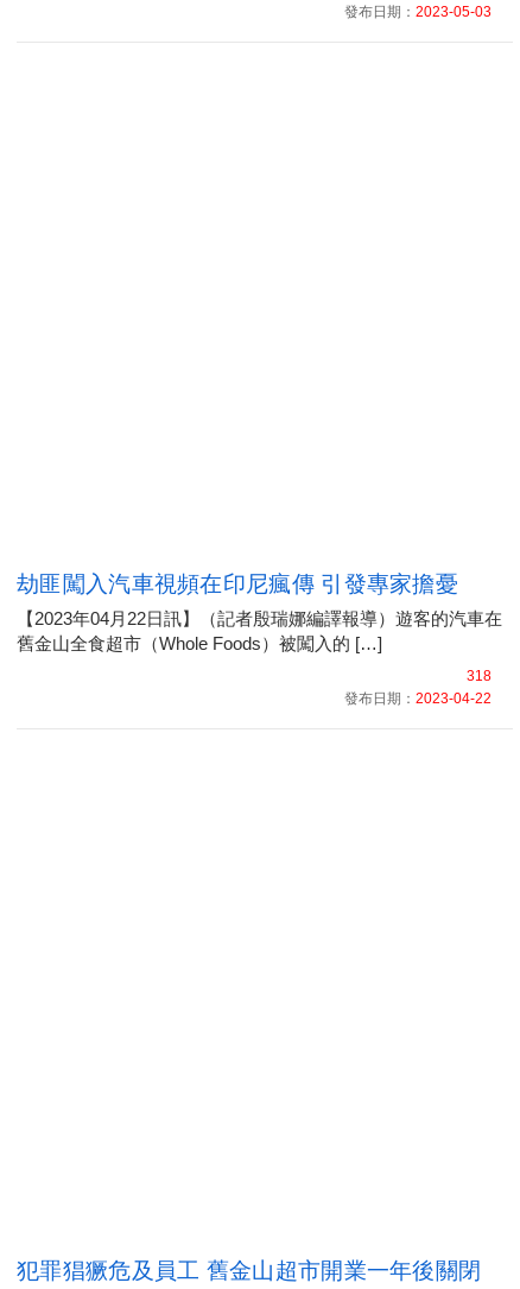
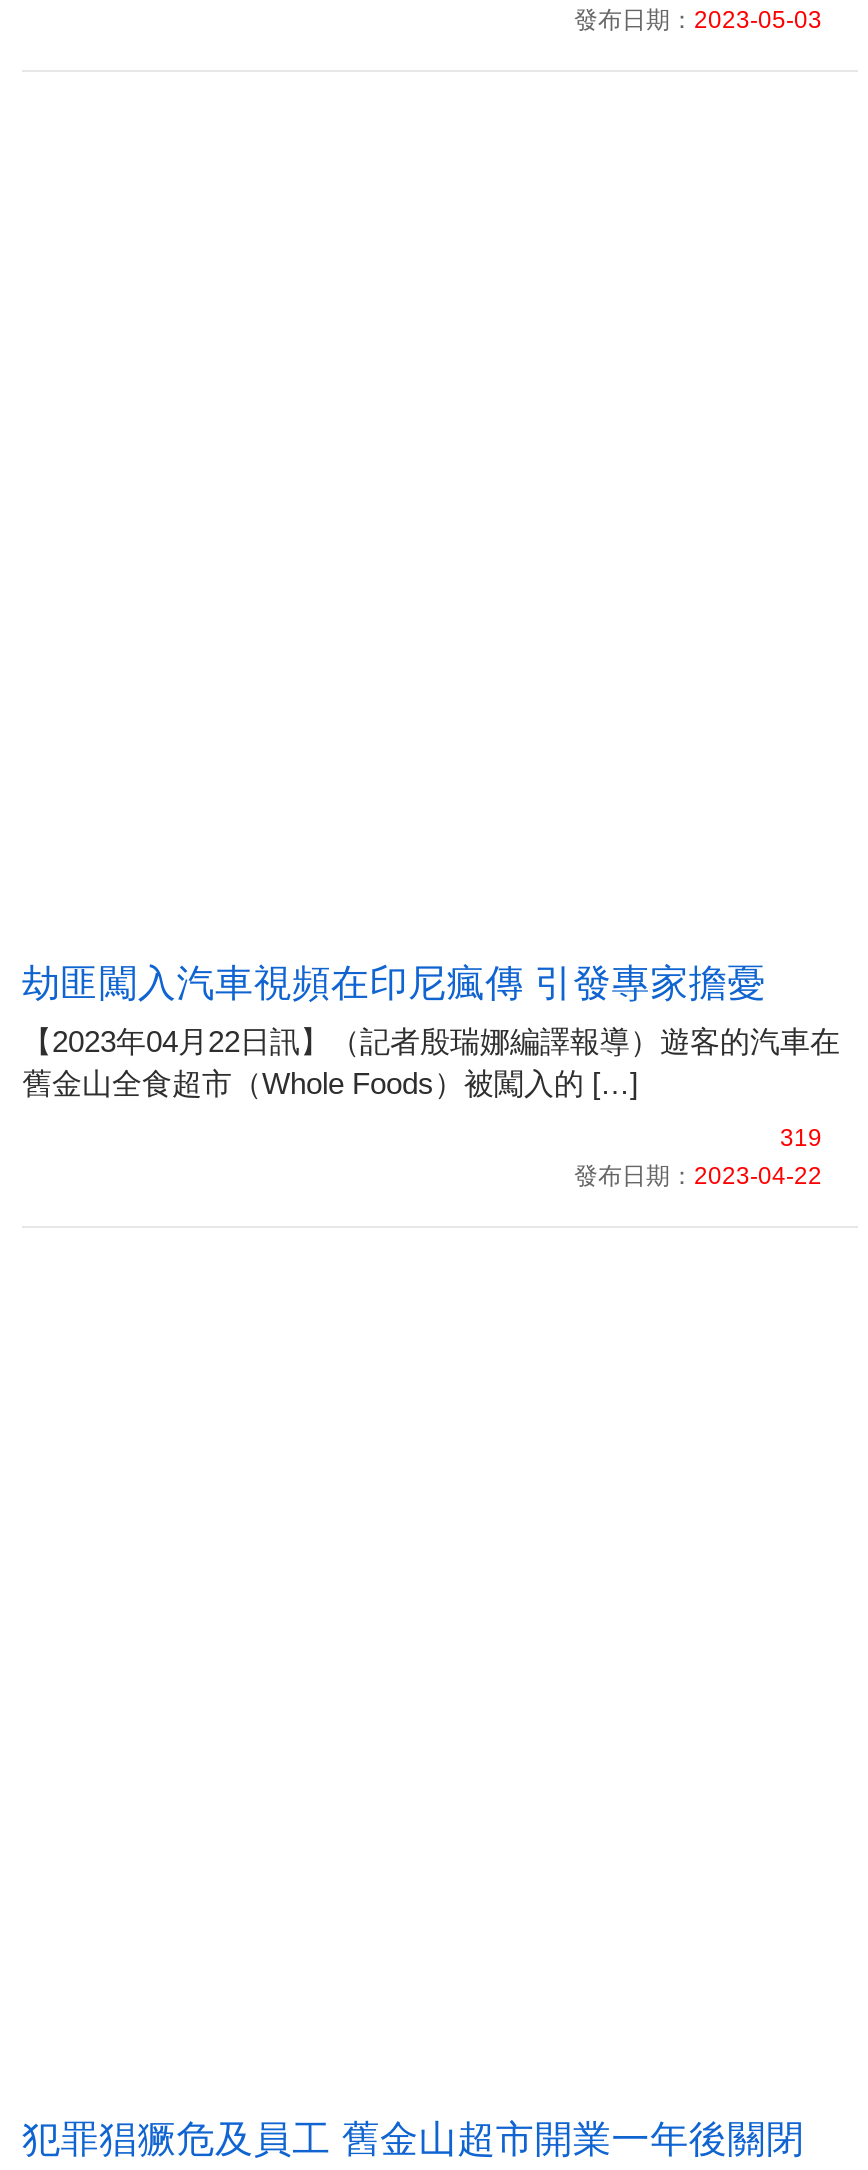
[467,668,492,684] 318 -> [780,1124,822,1152] 319

